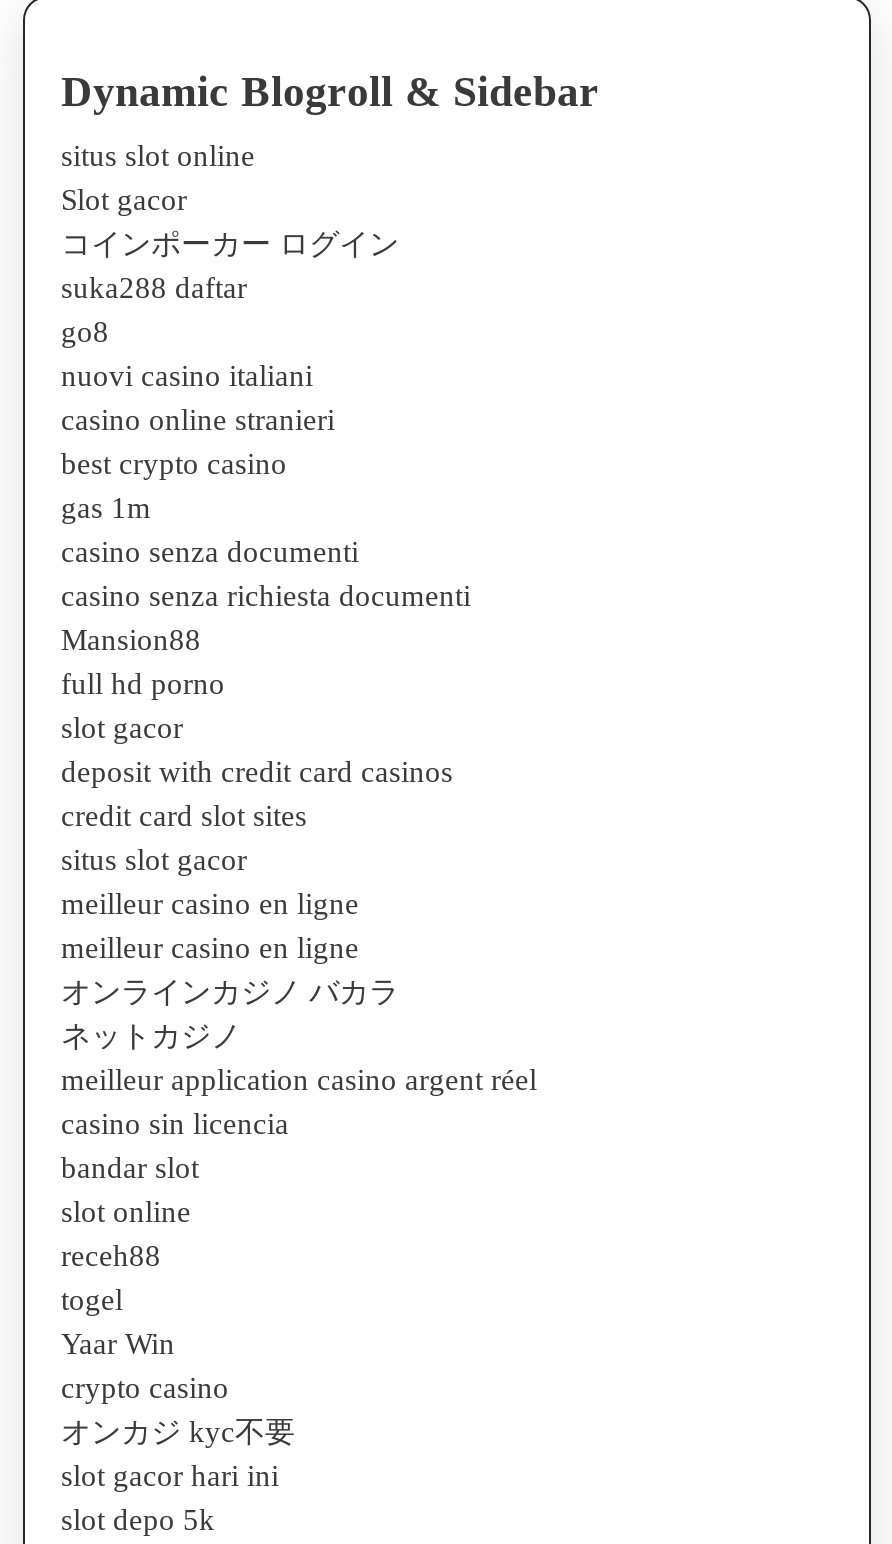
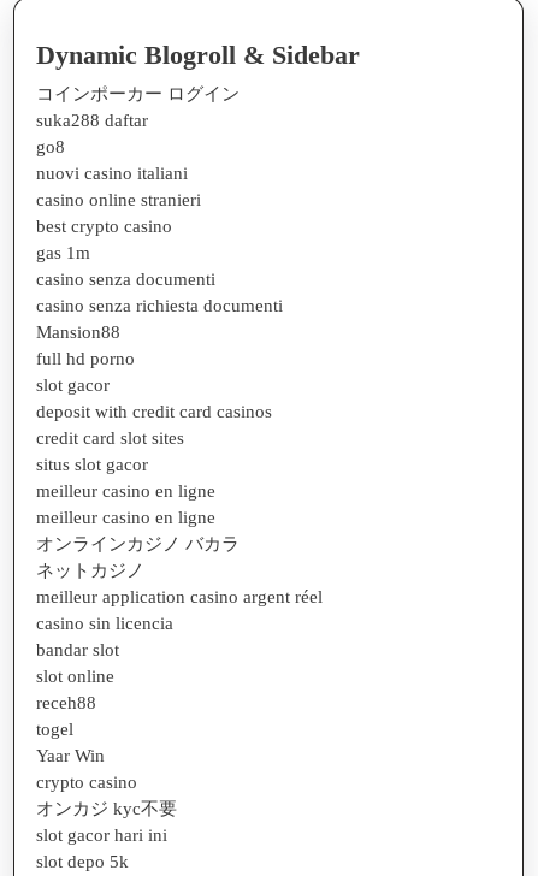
[61,140,255,216] situs slot online | Slot gacor -> none

